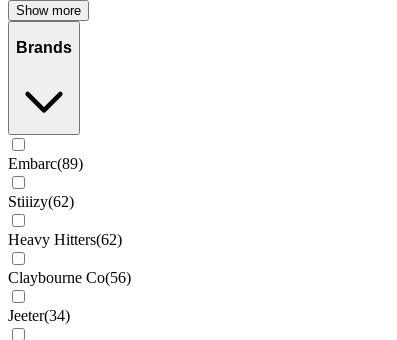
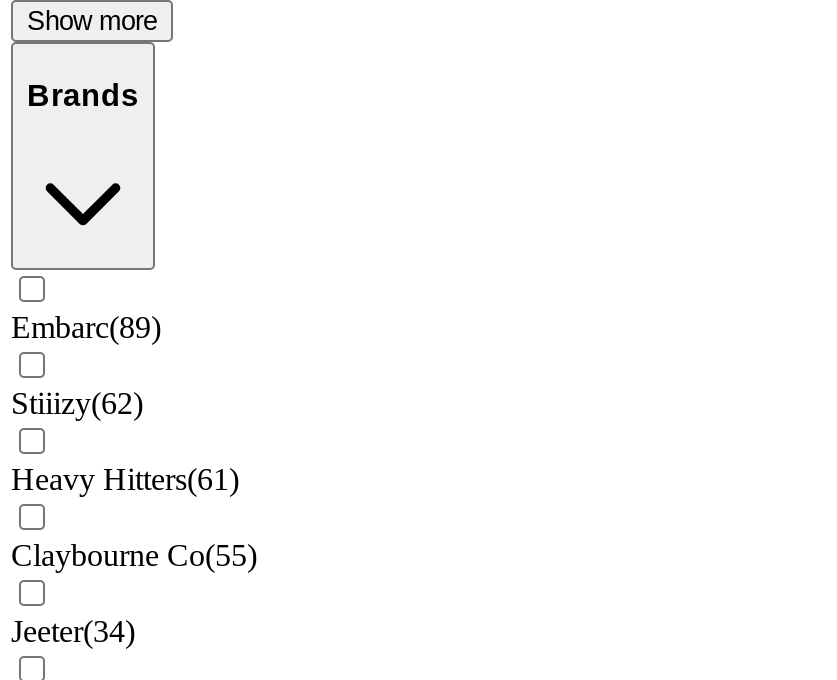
[8,231,122,248] Heavy Hitters(62) -> [11,462,239,496] Heavy Hitters(61)
[8,269,131,286] Claybourne Co(56) -> [11,538,257,572] Claybourne Co(55)

